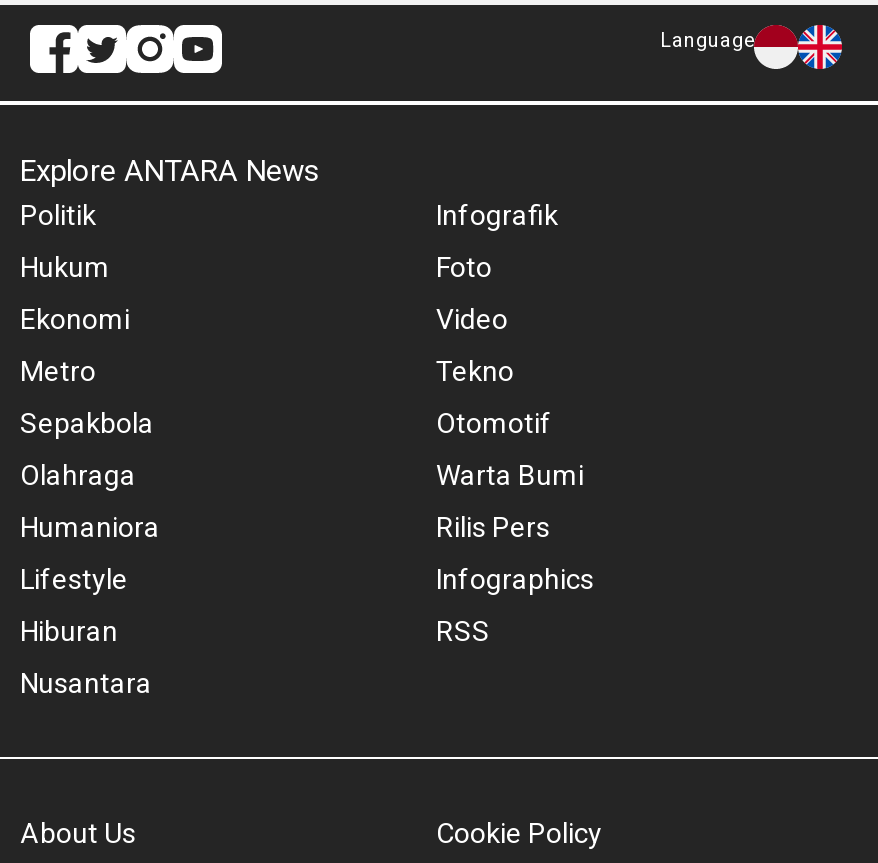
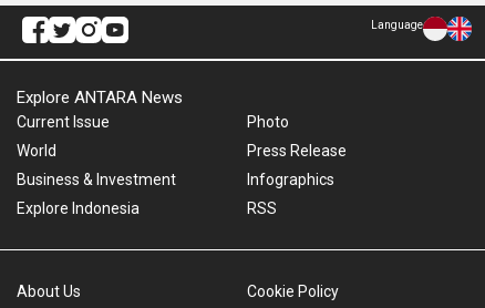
[20,199,160,699] Politik | Hukum | Ekonomi | Metro | Sepakbola | Olahraga | Humaniora | Lifestyle | Hiburan | Nusantara -> [17,113,176,217] Current Issue | World | Business & Investment | Explore Indonesia
[436,199,584,543] Infografik | Foto | Video | Tekno | Otomotif | Warta Bumi | Rilis Pers -> [247,113,347,160] Photo | Press Release

